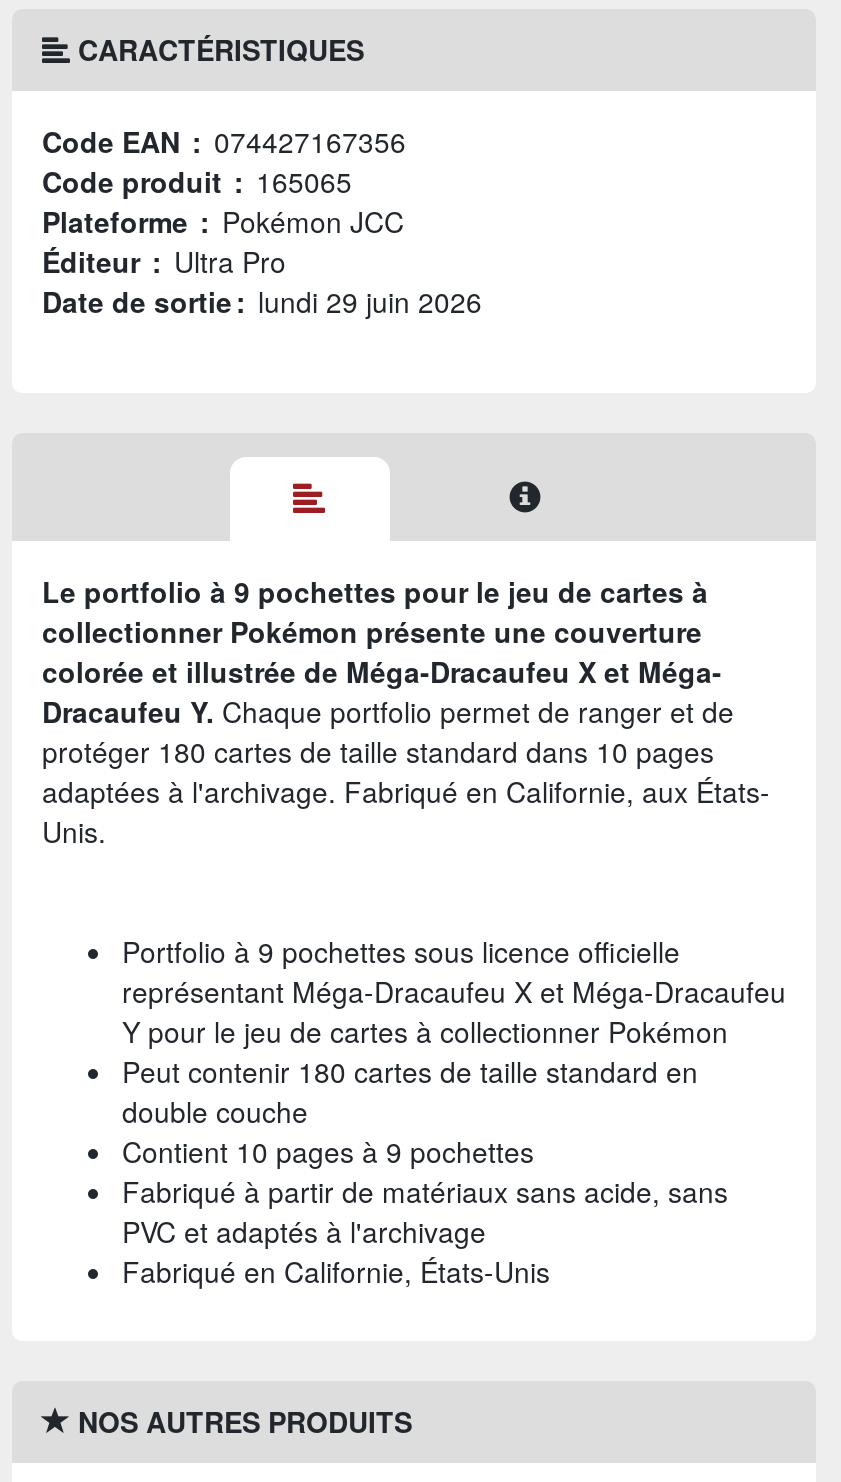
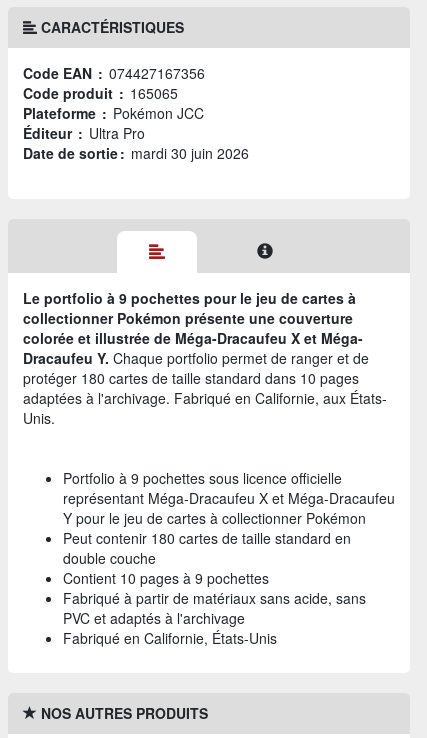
[42,281,482,321] Date de sortie : lundi 29 juin 2026 -> [23,143,249,163] Date de sortie : mardi 30 juin 2026

